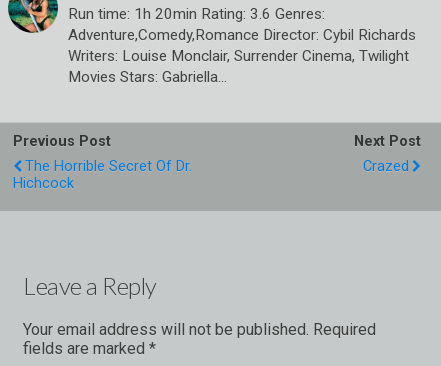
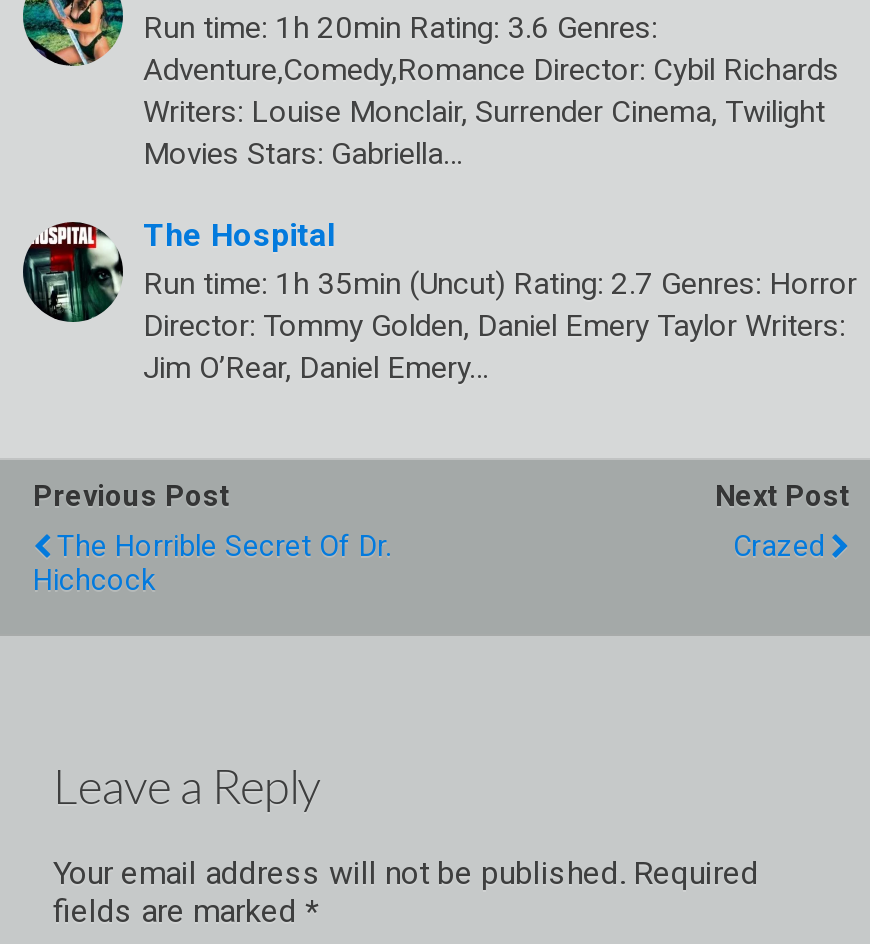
none -> [21,216,857,386] [image] | The Hospital | Run time: 1h 35min (Uncut) Rating: 2.7 Genres: Horror | Director: Tommy Golden, Daniel Emery Taylor Writers: | Jim O’Rear, Daniel Emery…

